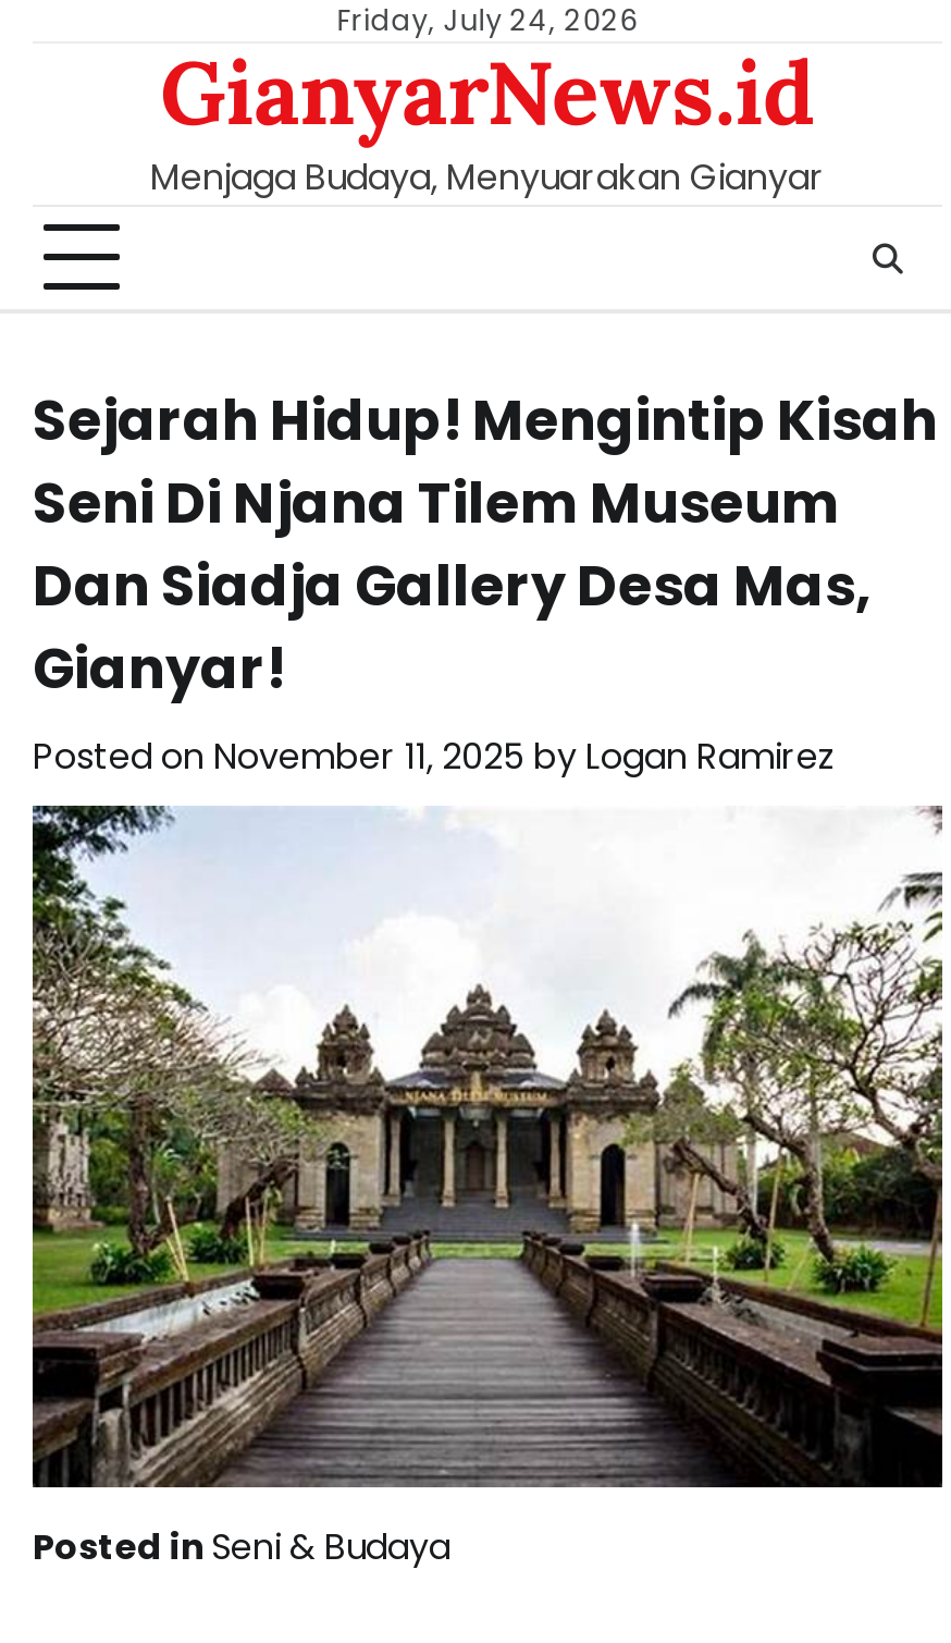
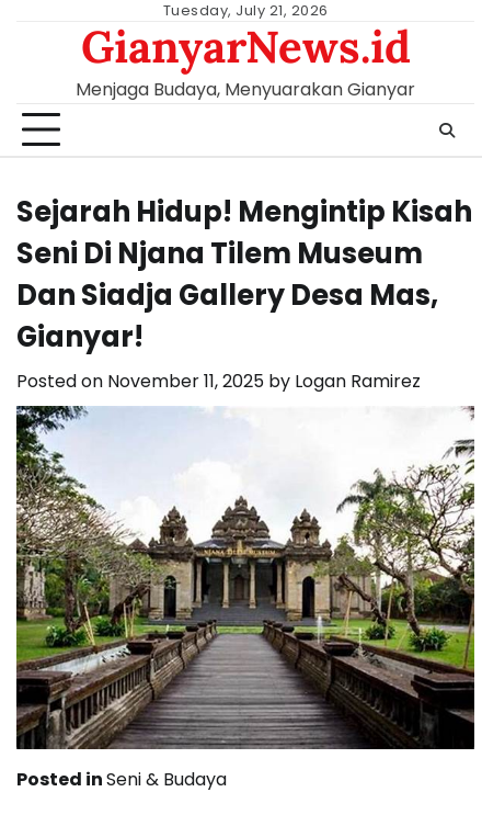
[337,0,638,41] Friday, July 24, 2026 -> [163,0,328,21] Tuesday, July 21, 2026

